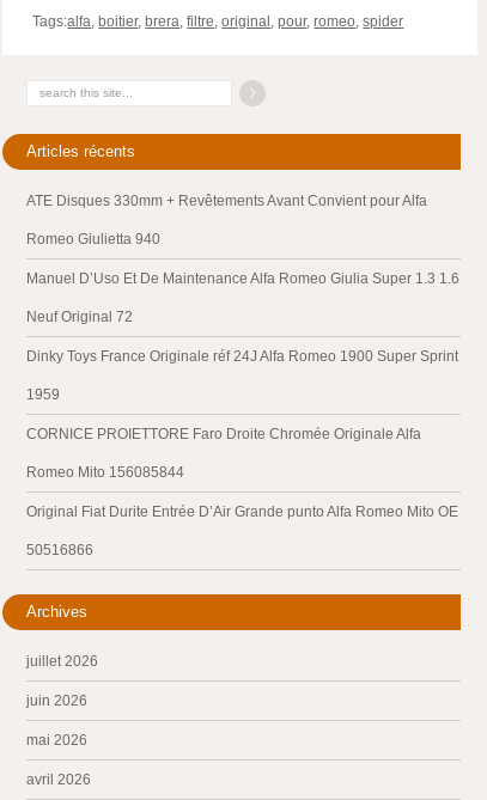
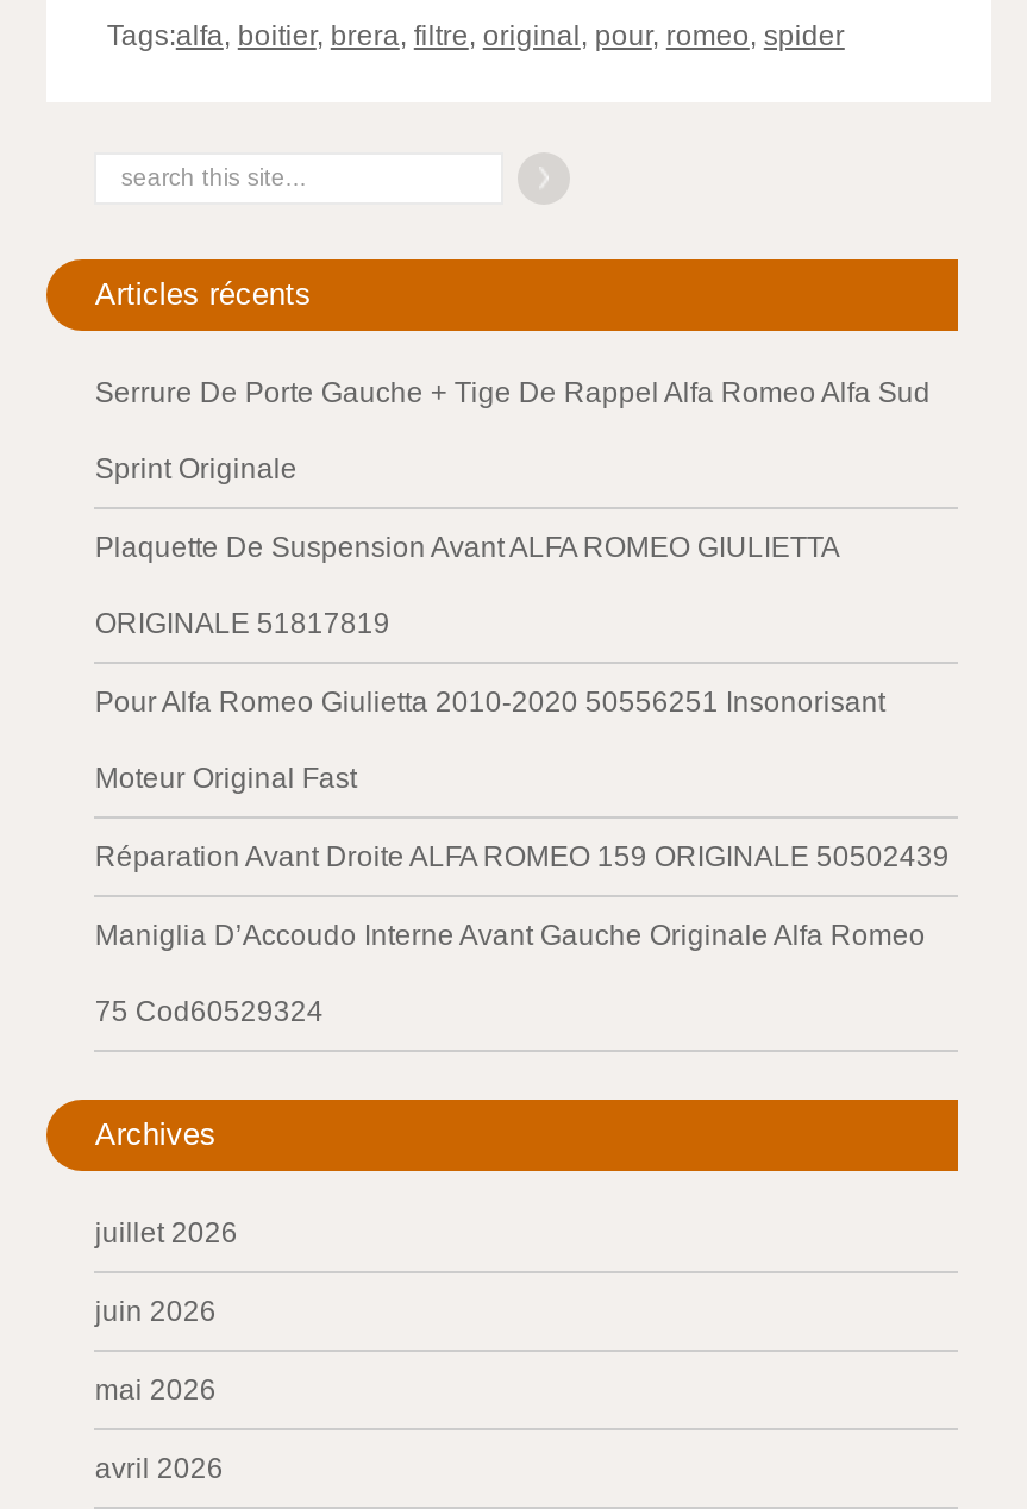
[27,193,460,558] ATE Disques 330mm + Revêtements Avant Convient pour Alfa | Romeo Giulietta 940 | Manuel D’Uso Et De Maintenance Alfa Romeo Giulia Super 1.3 1.6 | Neuf Original 72 | Dinky Toys France Originale réf 24J Alfa Romeo 1900 Super Sprint | 1959 | CORNICE PROIETTORE Faro Droite Chromée Originale Alfa | Romeo Mito 156085844 | Original Fiat Durite Entrée D’Air Grande punto Alfa Romeo Mito OE | 50516866 -> [95,376,949,1028] Serrure De Porte Gauche + Tige De Rappel Alfa Romeo Alfa Sud | Sprint Originale | Plaquette De Suspension Avant ALFA ROMEO GIULIETTA | ORIGINALE 51817819 | Pour Alfa Romeo Giulietta 2010-2020 50556251 Insonorisant | Moteur Original Fast | Réparation Avant Droite ALFA ROMEO 159 ORIGINALE 50502439 | Maniglia D’Accoudo Interne Avant Gauche Originale Alfa Romeo | 75 Cod60529324

